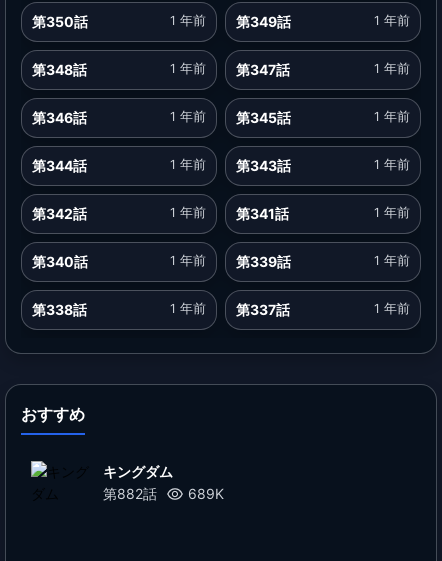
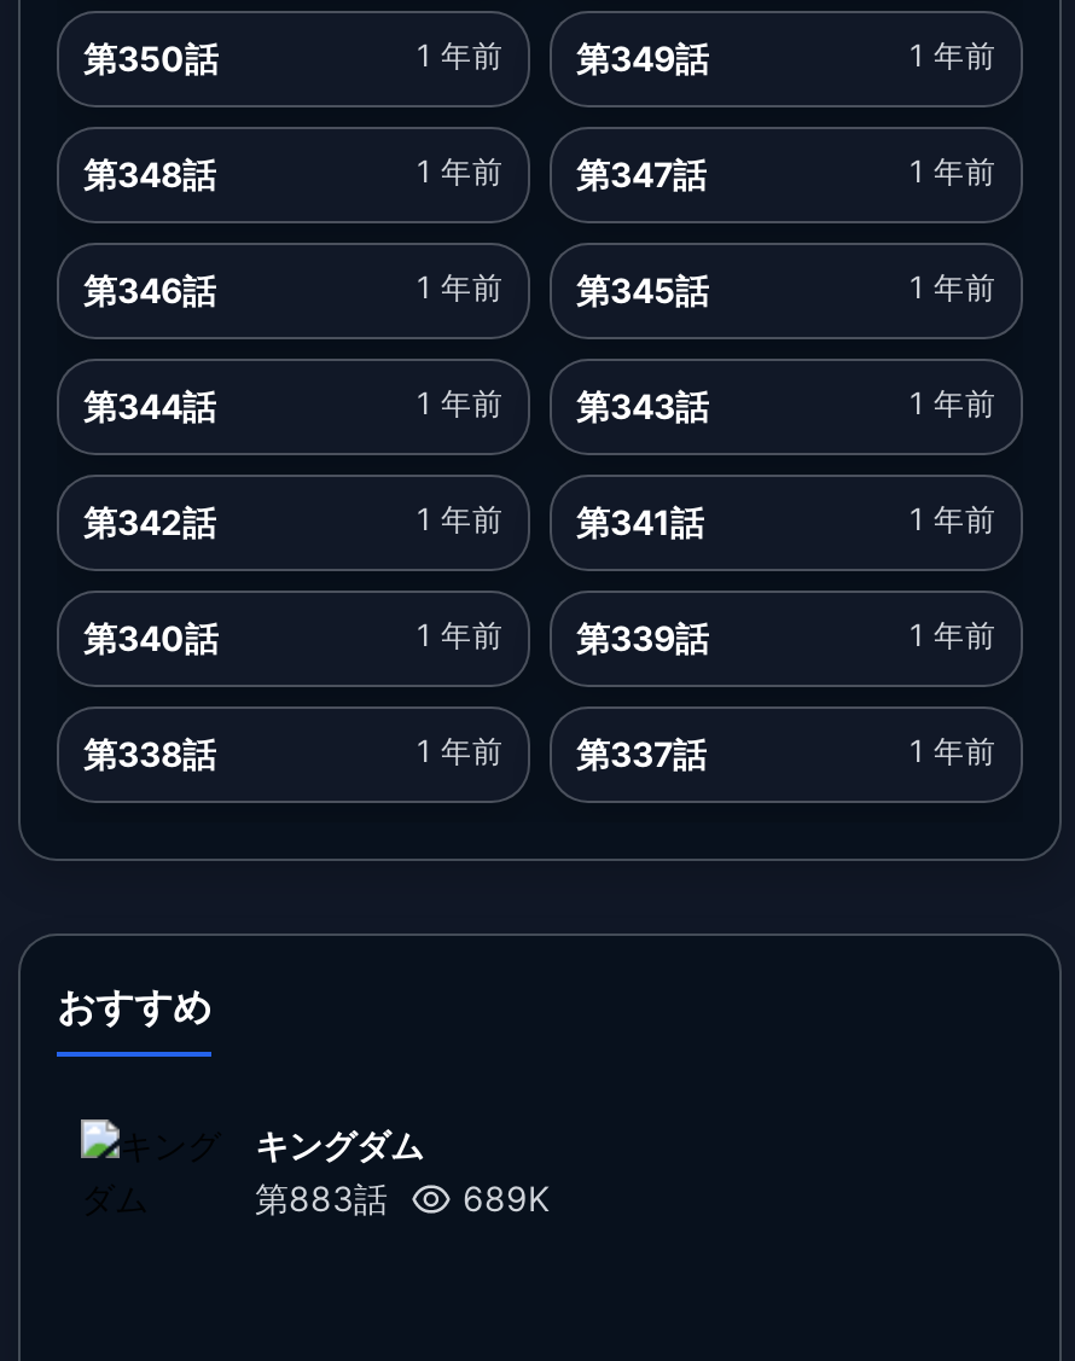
[103,485,157,502] 第882話 -> [255,1177,388,1218] 第883話

